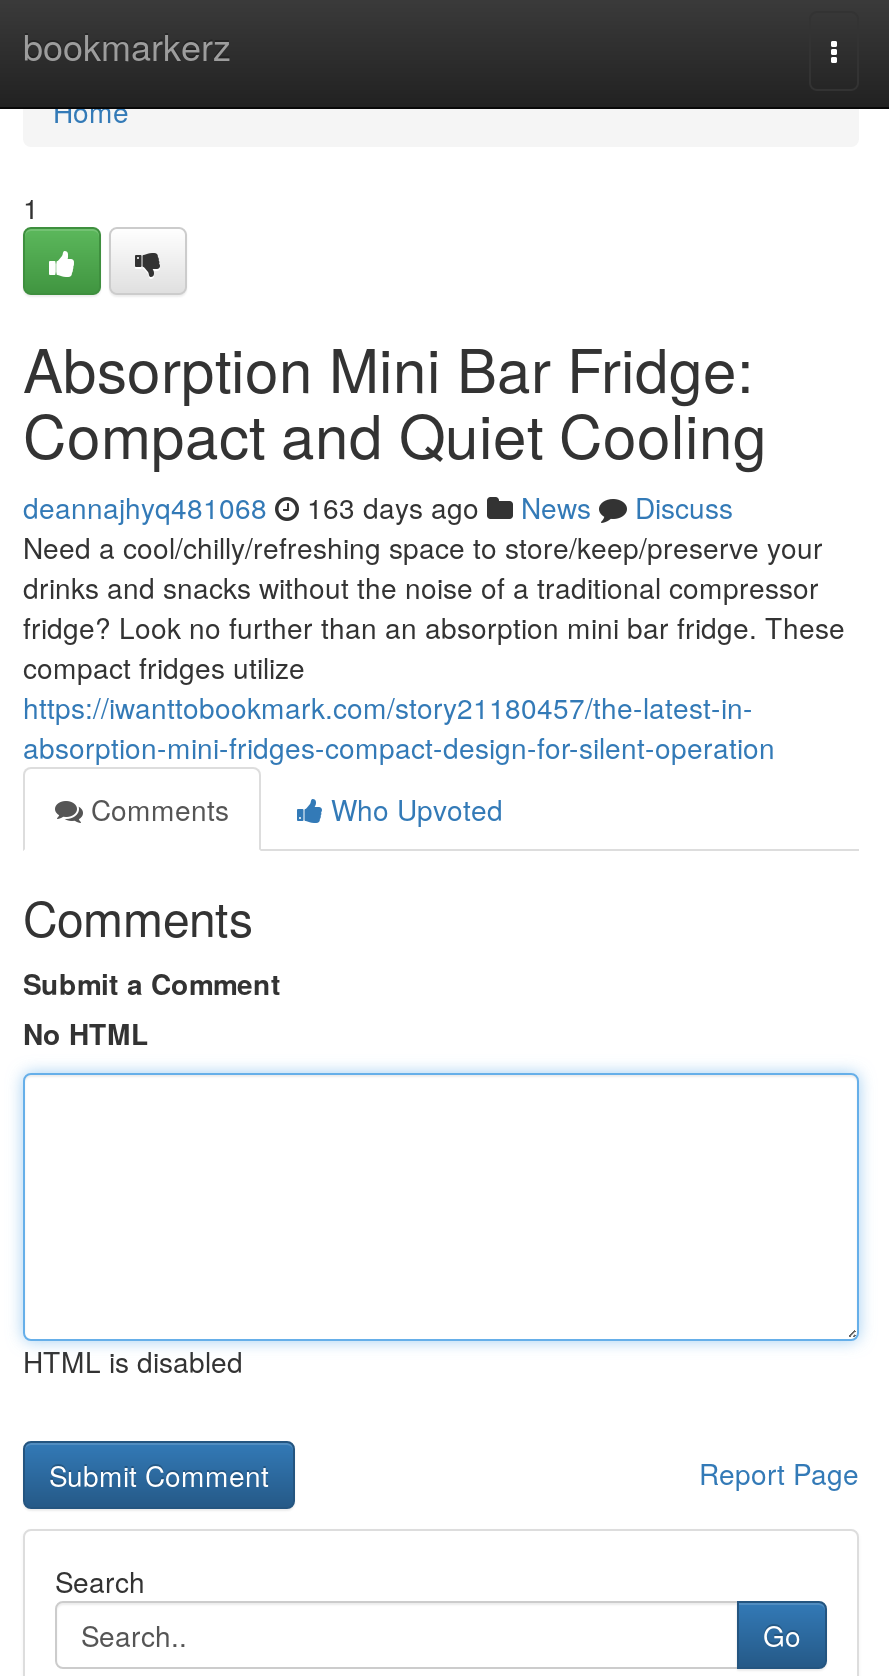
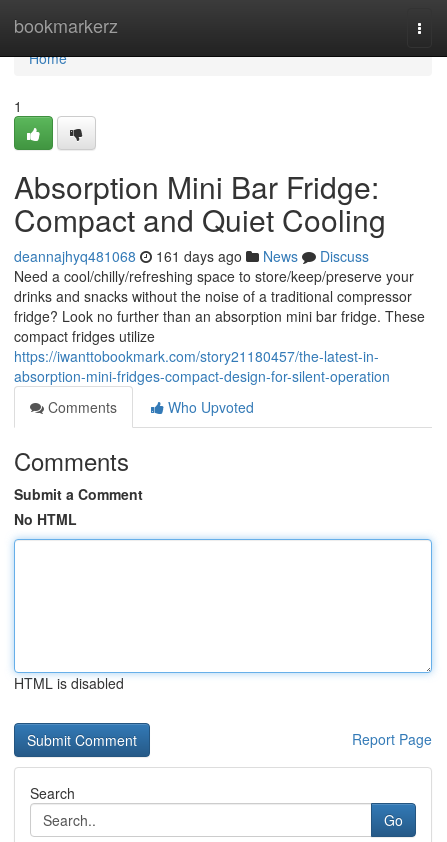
[23,487,733,527] deannajhyq481068 163 days ago News Discuss -> [14,246,369,266] deannajhyq481068 161 days ago News Discuss

